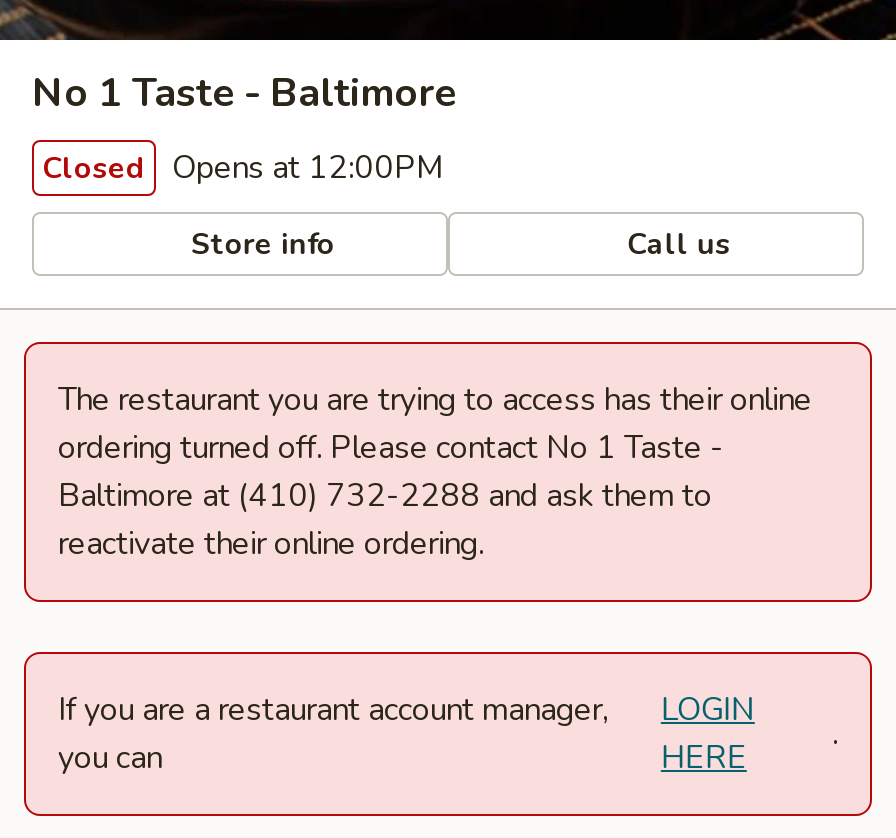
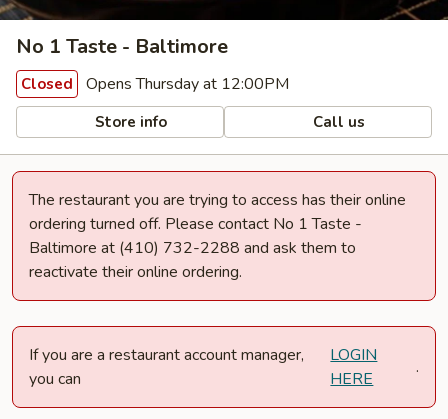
[42,146,444,190] Closed Opens at 12:00PM -> [21,73,289,95] Closed Opens Thursday at 12:00PM

